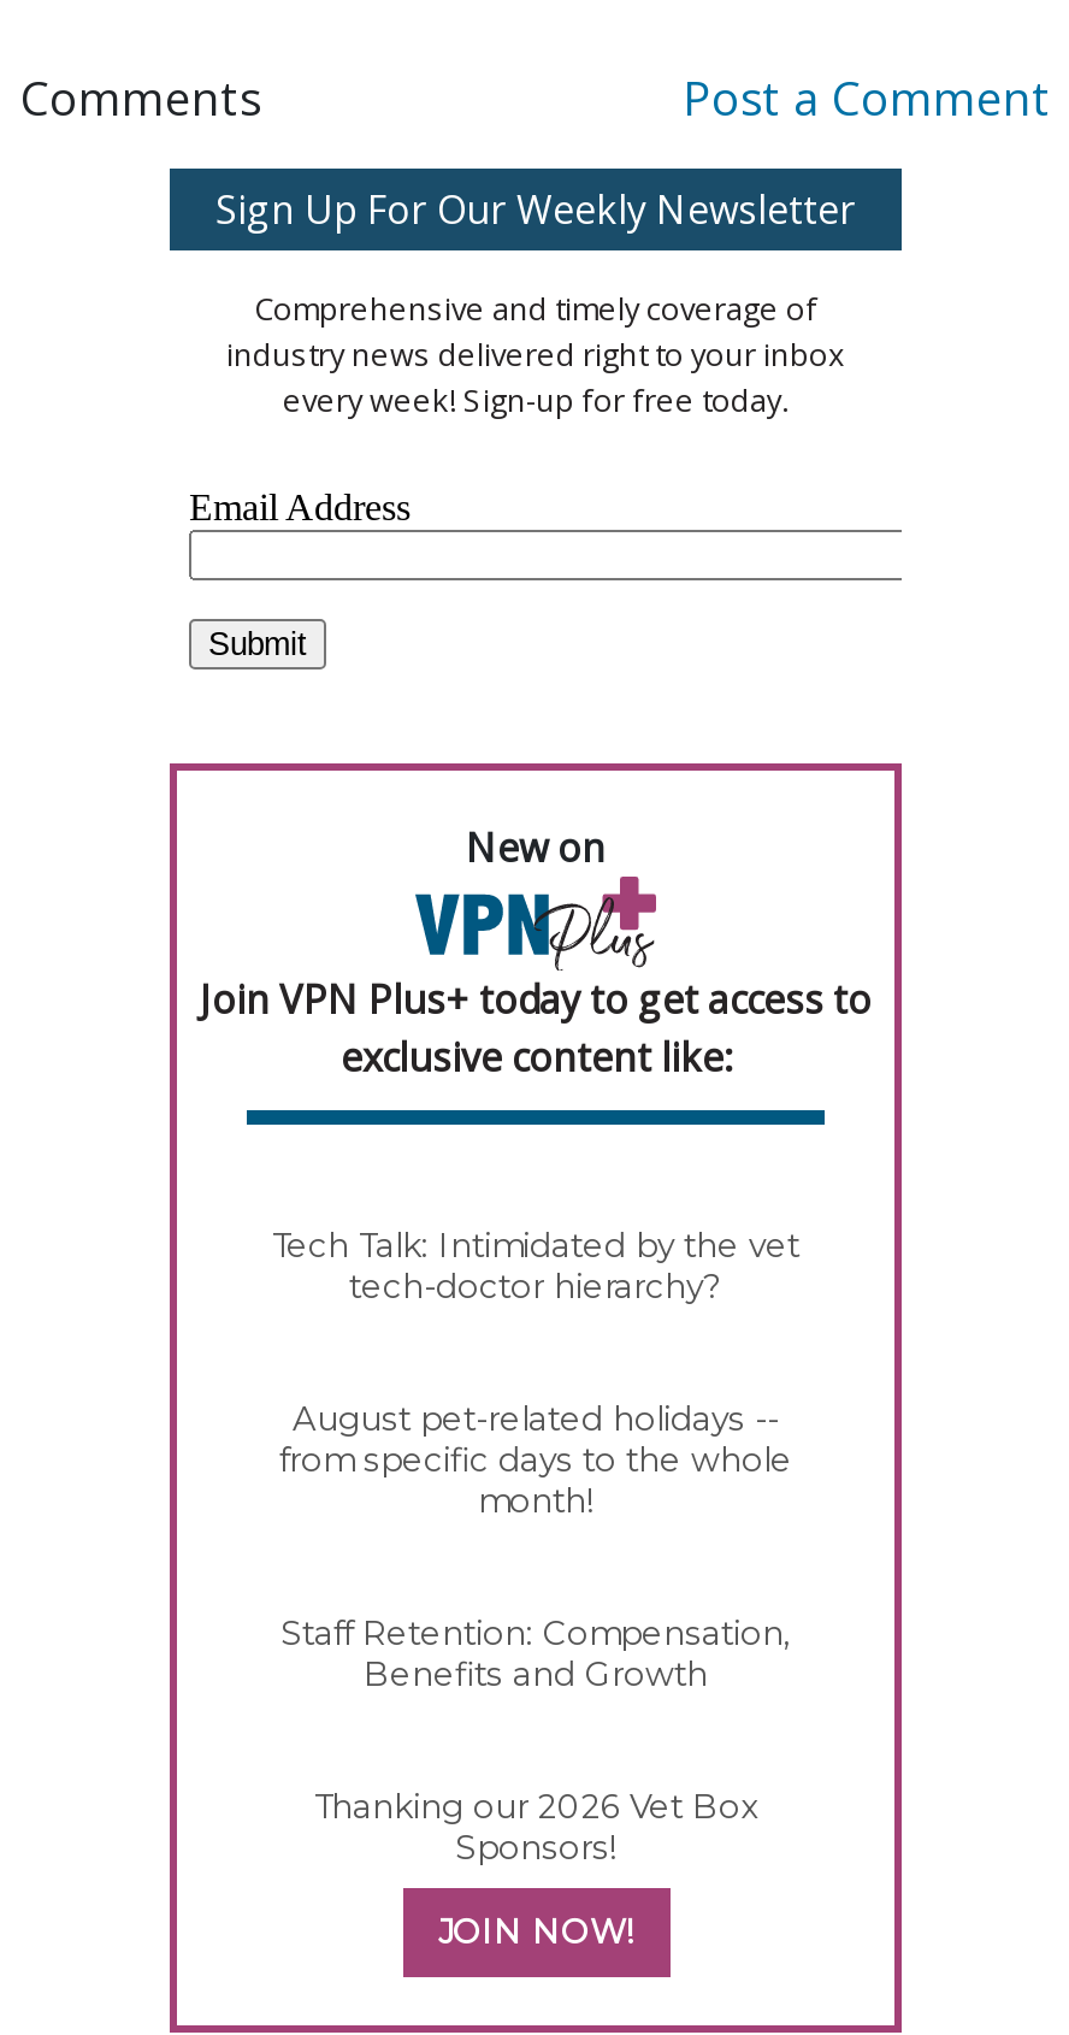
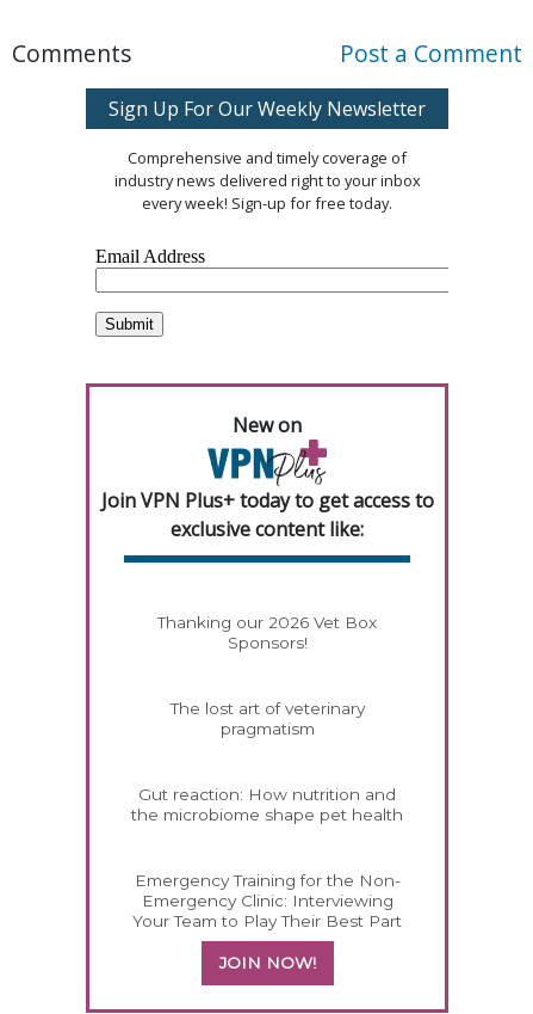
[272,1227,799,1694] Tech Talk: Intimidated by the vet | tech-doctor hierarchy? | August pet-related holidays -- | from specific days to the whole | month! | Staff Retention: Compensation, | Benefits and Growth -> none
moved [314,1788,757,1867] -> [157,613,377,653]: Thanking our 2026 Vet Box | Sponsors!
none -> [131,699,403,931] The lost art of veterinary | pragmatism | Gut reaction: How nutrition and | the microbiome shape pet health | Emergency Training for the Non- | Emergency Clinic: Interviewing | Your Team to Play Their Best Part

